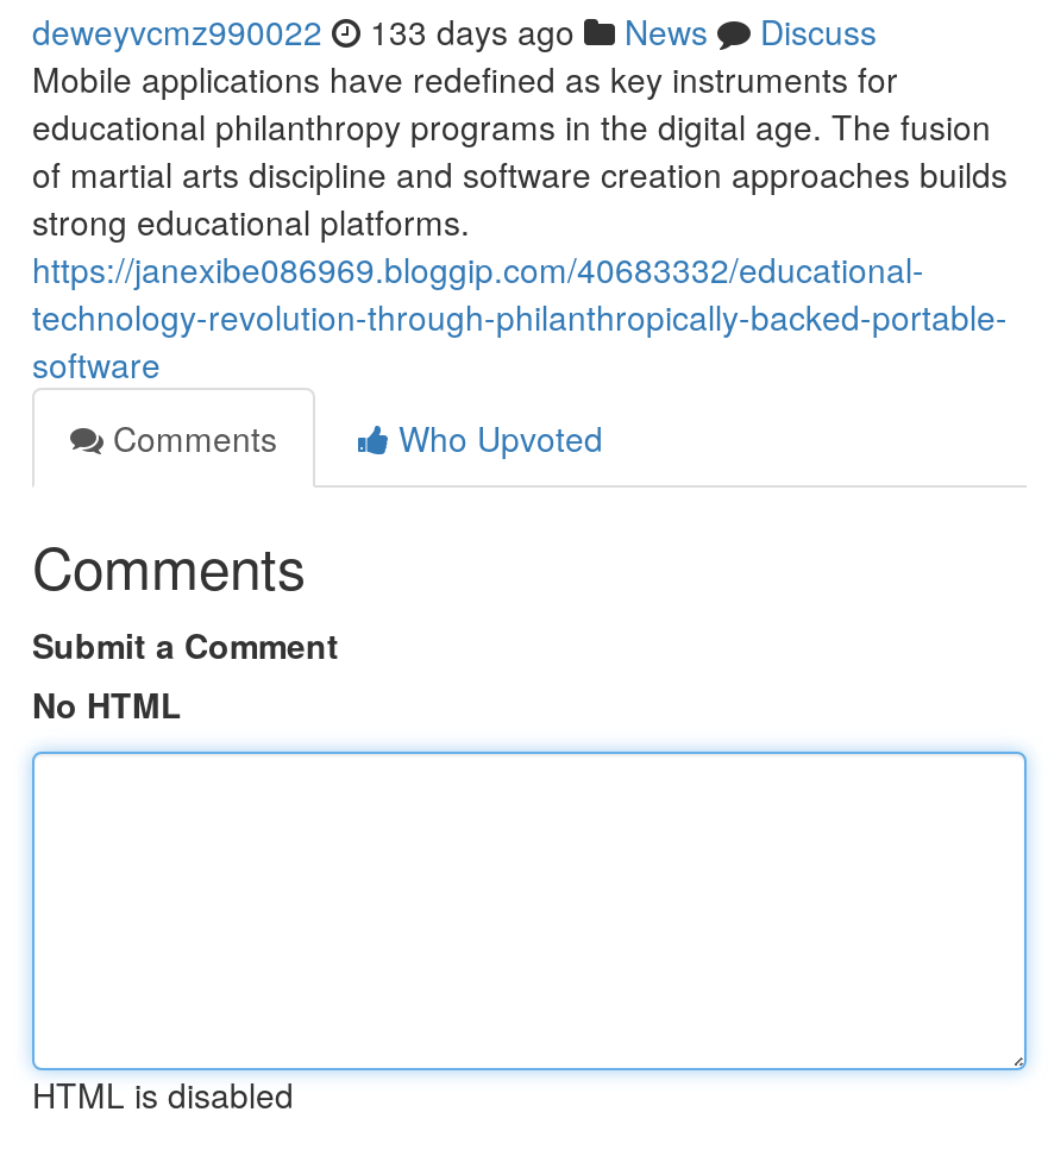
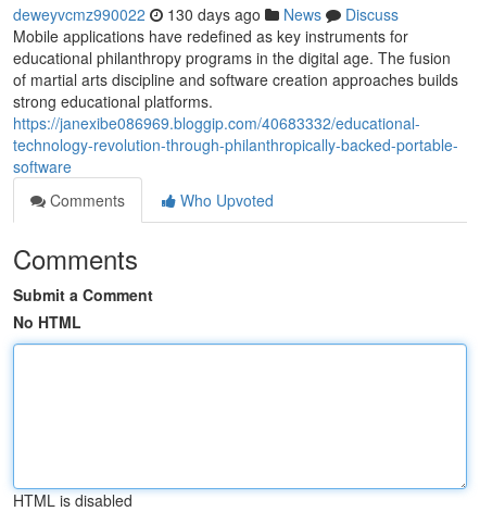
[32,7,877,55] deweyvcmz990022 133 days ago News Discuss -> [13,3,399,25] deweyvcmz990022 130 days ago News Discuss

